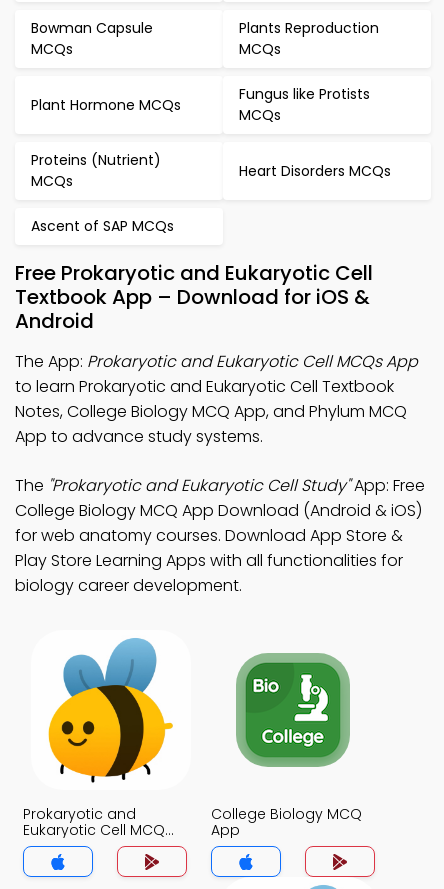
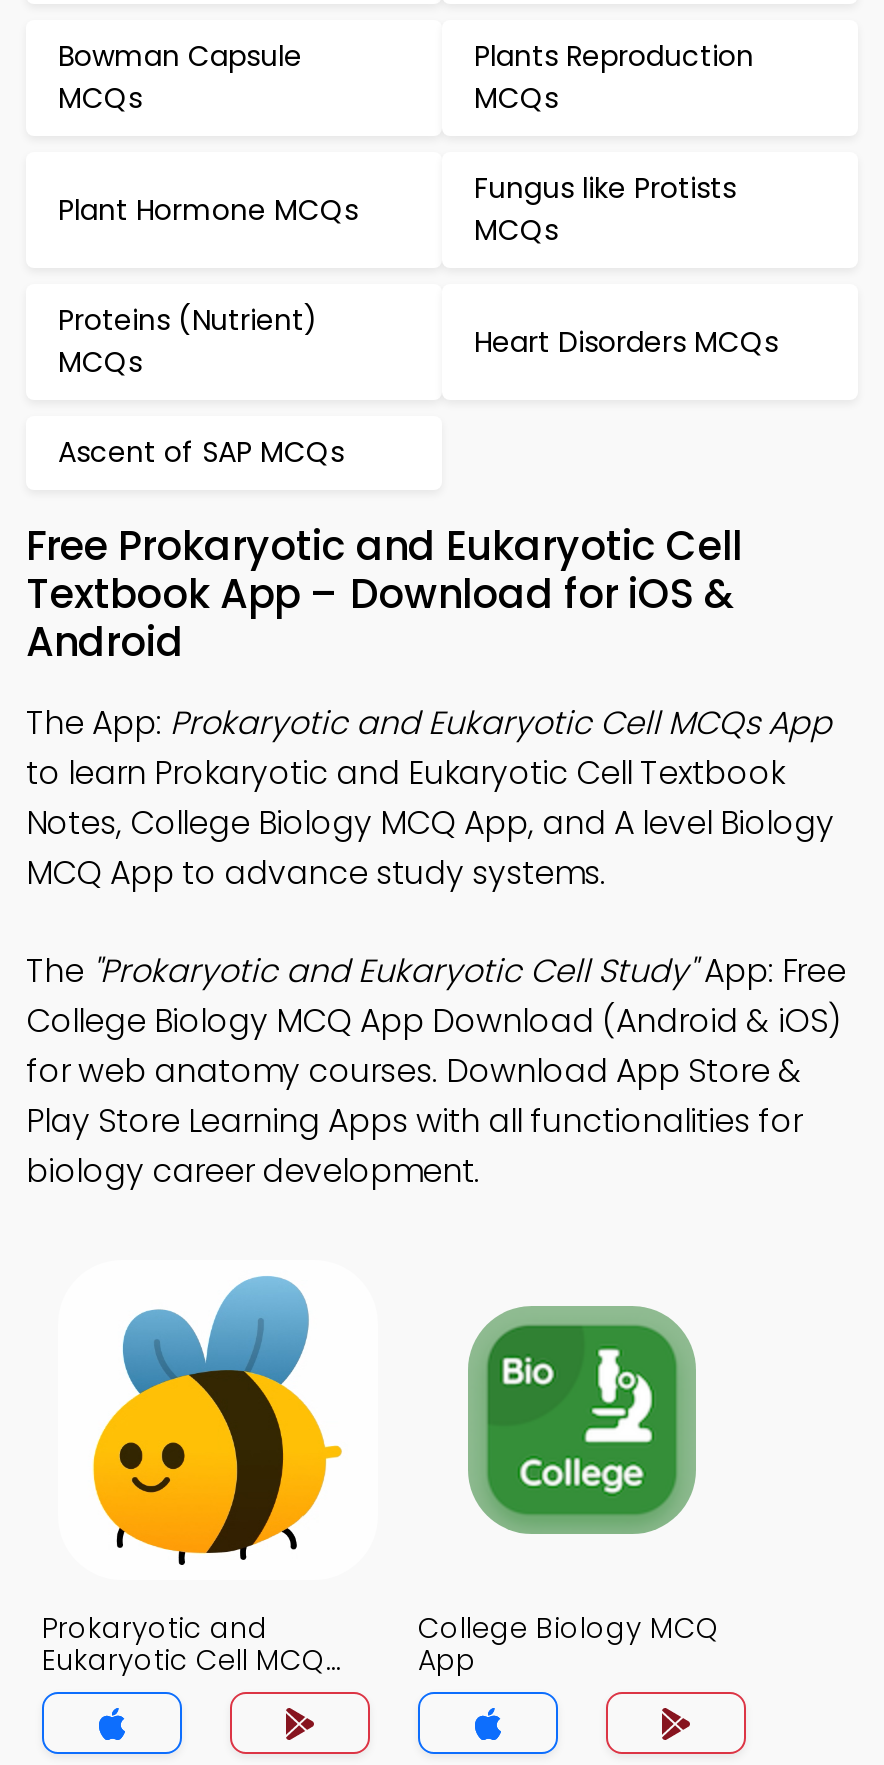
[15,400,407,448] Notes, College Biology MCQ App, and Phylum MCQ | App to advance study systems. -> [26,800,834,896] Notes, College Biology MCQ App, and A level Biology | MCQ App to advance study systems.

